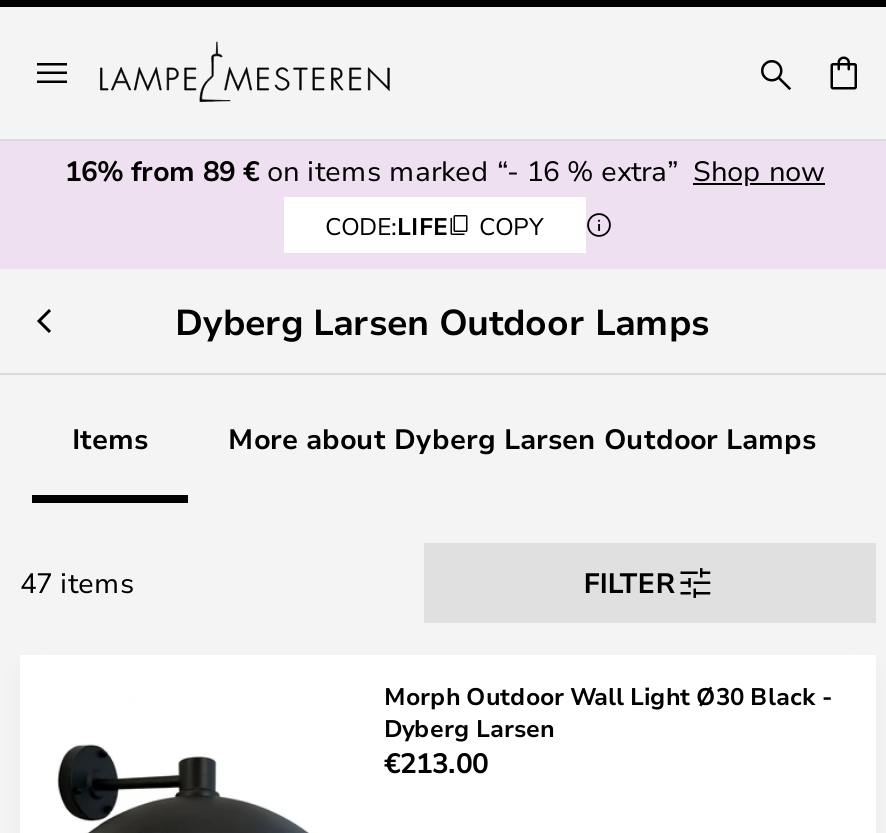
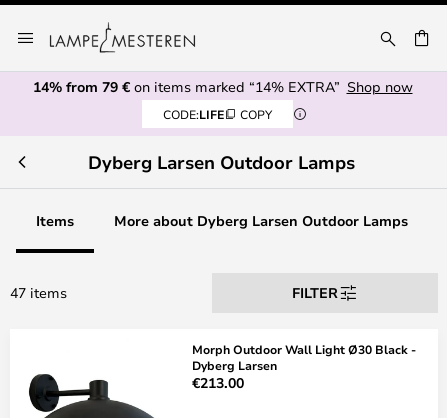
[65,151,825,189] 16% from 89 €on items marked “- 16 % extra” Shop now -> [32,77,412,96] 14% from 79 €on items marked “14% EXTRA” Shop now

